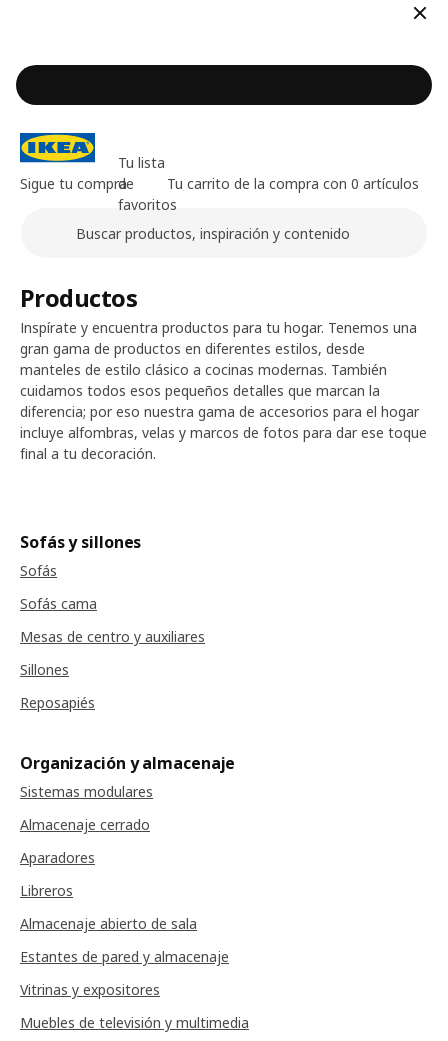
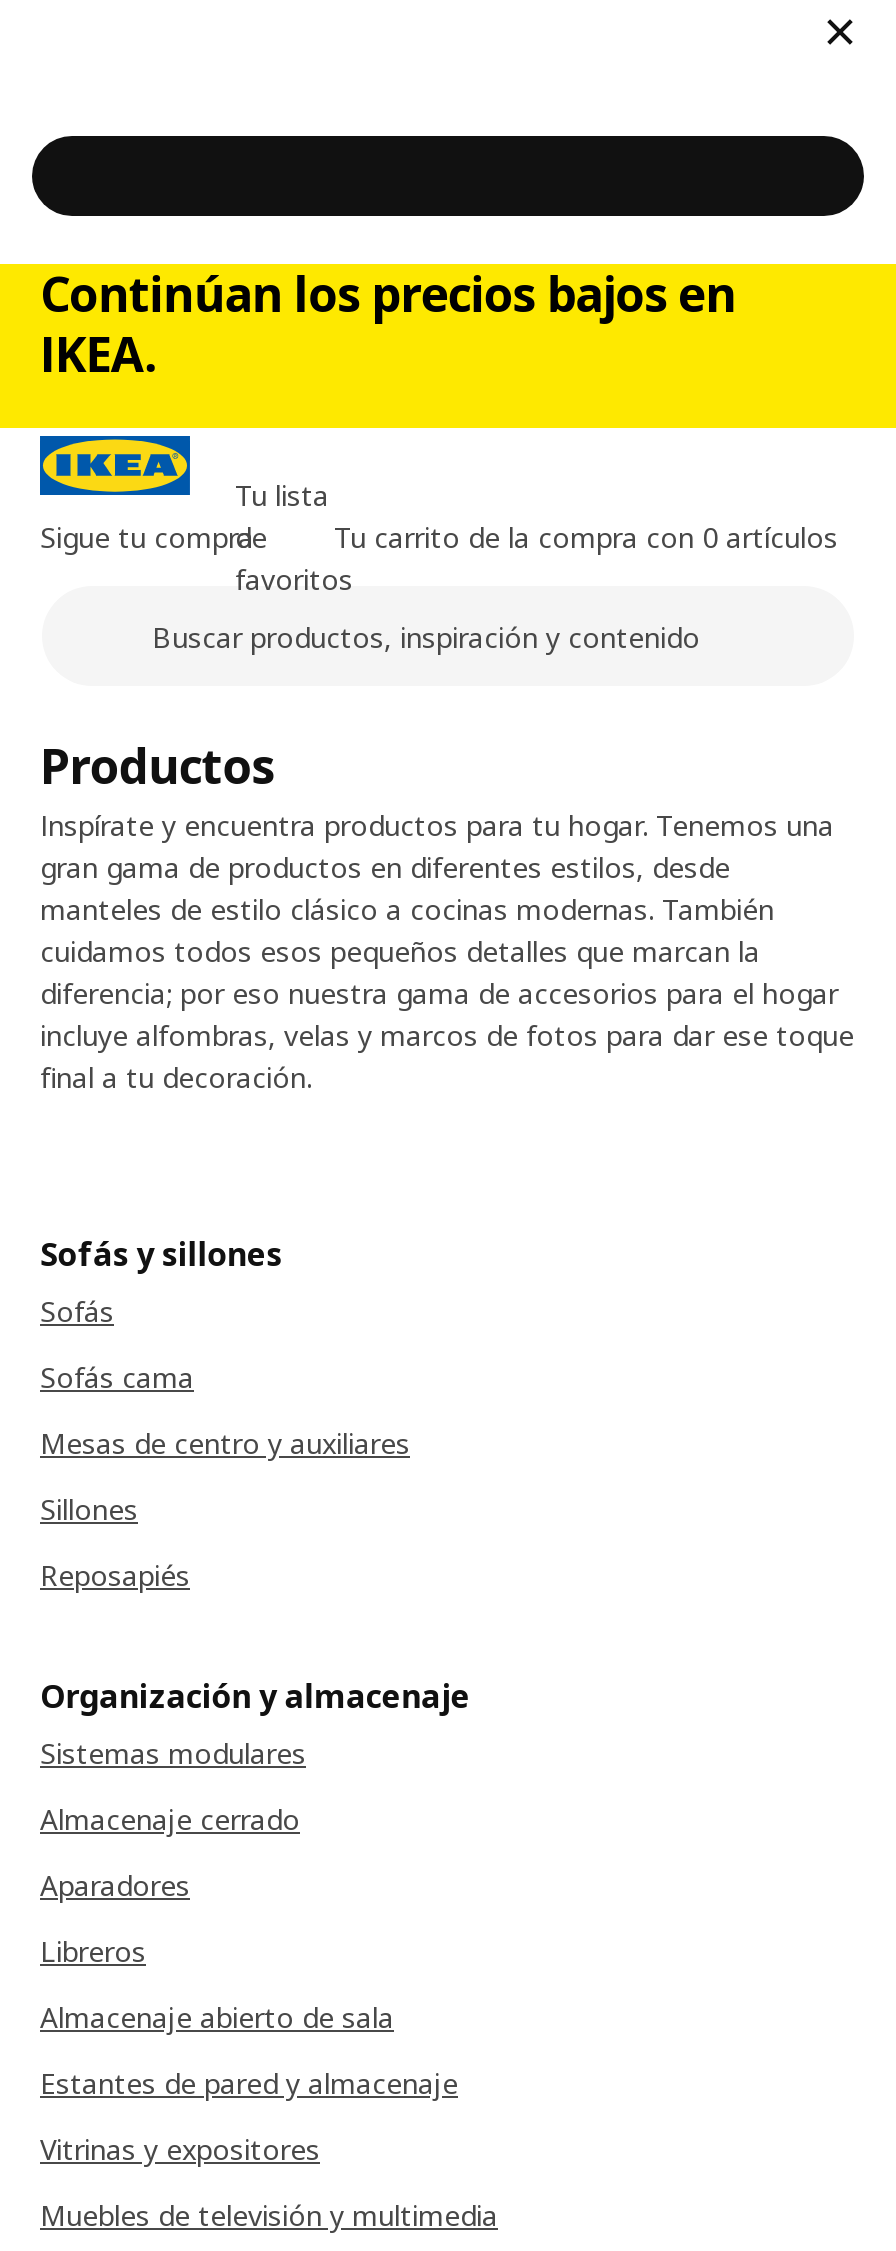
none -> [40,260,736,386] Continúan los precios bajos en | IKEA.

